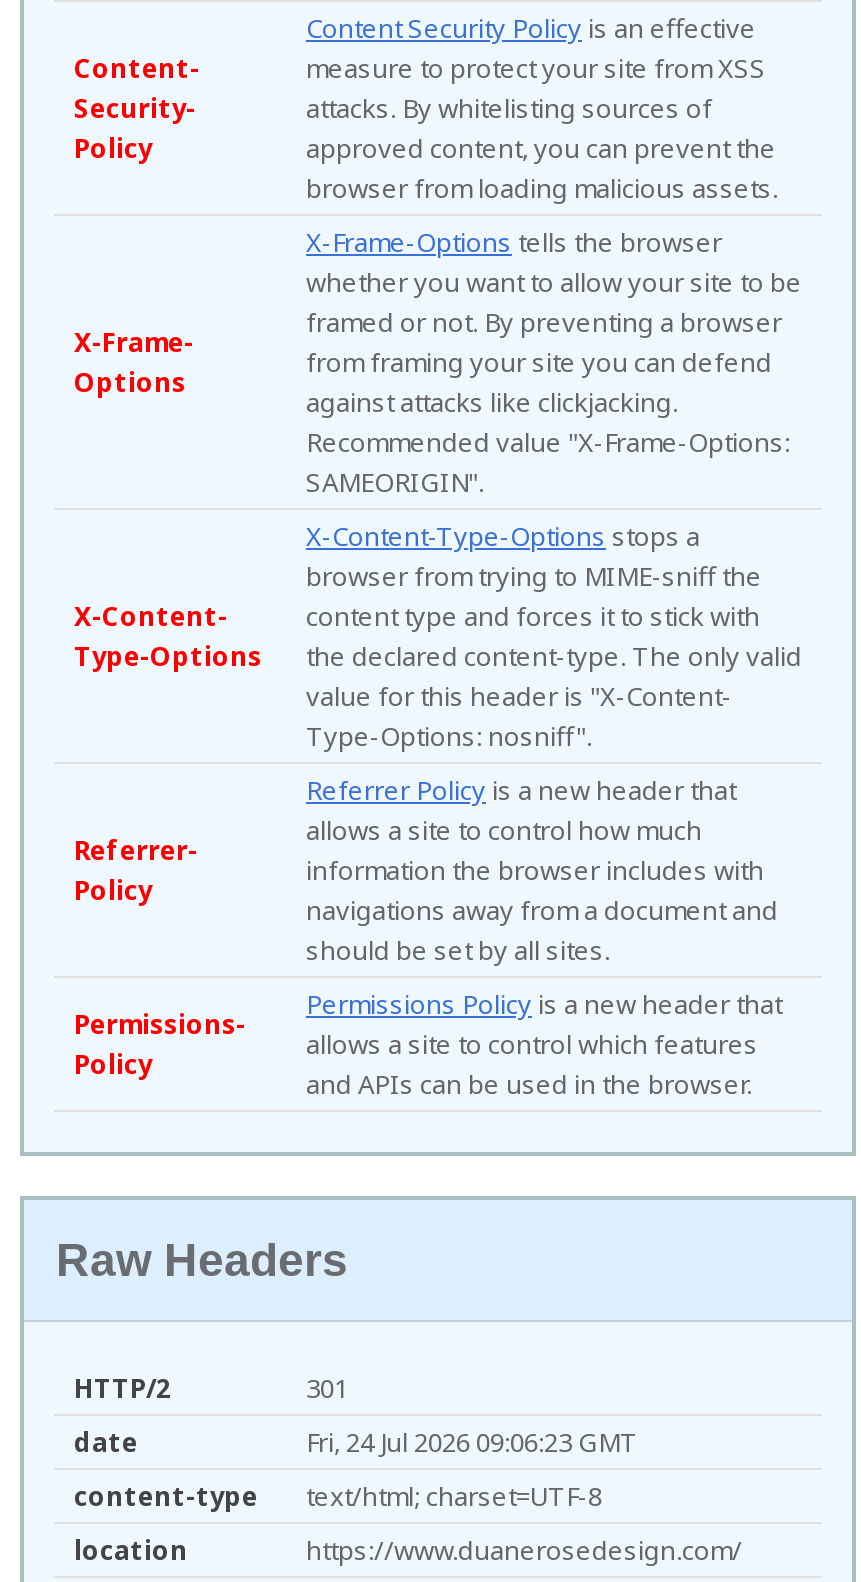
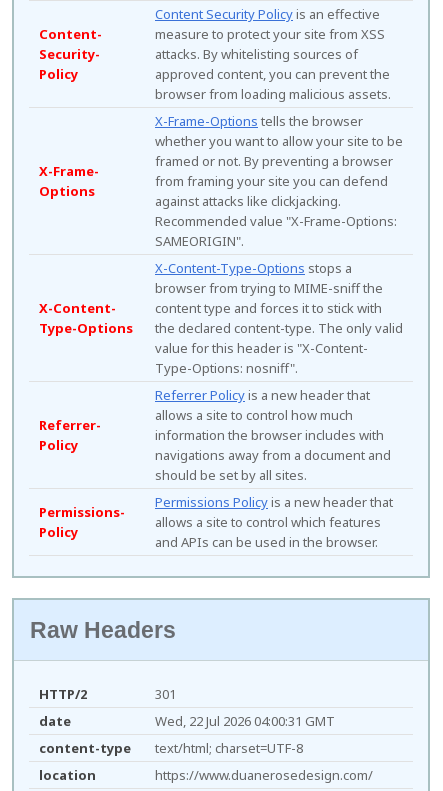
[306,1425,638,1461] Fri, 24 Jul 2026 09:06:23 GMT -> [155,712,335,730] Wed, 22 Jul 2026 04:00:31 GMT

